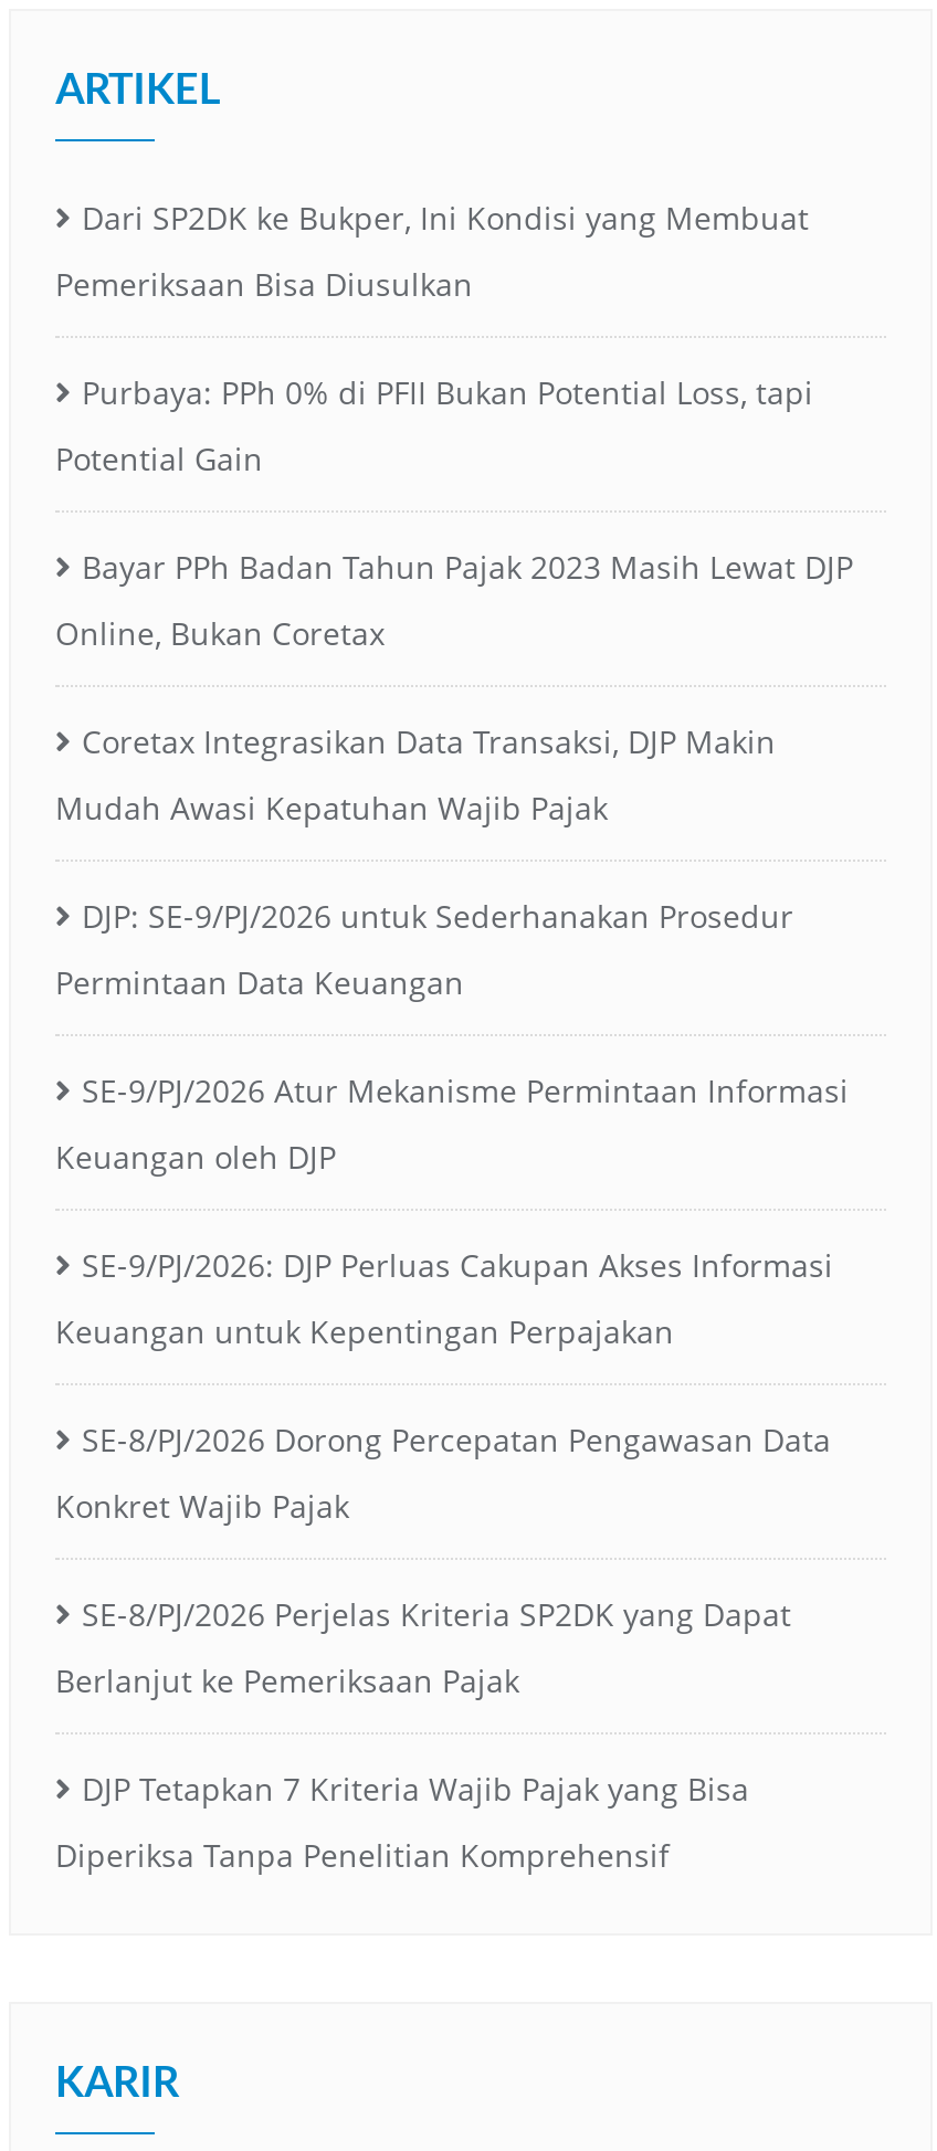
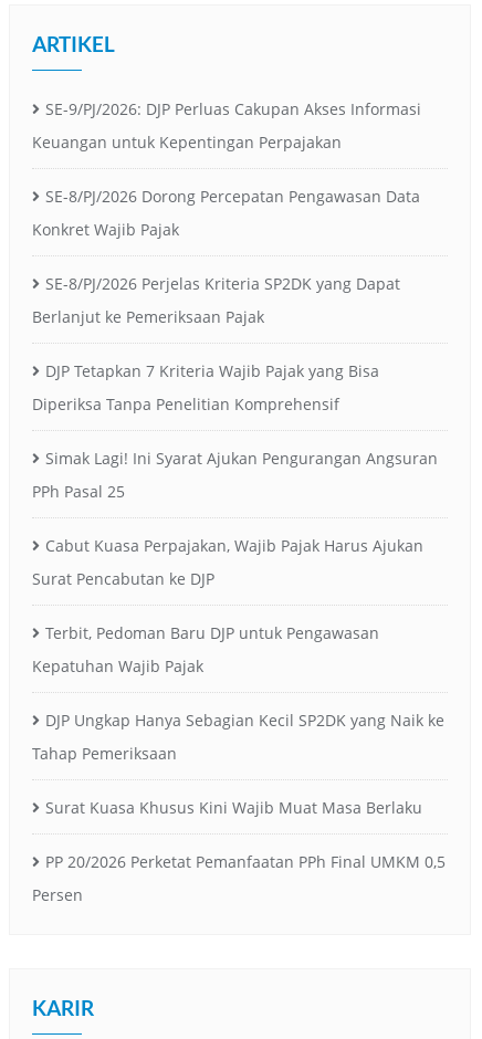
[55,197,853,1178] Dari SP2DK ke Bukper, Ini Kondisi yang Membuat | Pemeriksaan Bisa Diusulkan | Purbaya: PPh 0% di PFII Bukan Potential Loss, tapi | Potential Gain | Bayar PPh Badan Tahun Pajak 2023 Masih Lewat DJP | Online, Bukan Coretax | Coretax Integrasikan Data Transaksi, DJP Makin | Mudah Awasi Kepatuhan Wajib Pajak | DJP: SE-9/PJ/2026 untuk Sederhanakan Prosedur | Permintaan Data Keuangan | SE-9/PJ/2026 Atur Mekanisme Permintaan Informasi | Keuangan oleh DJP -> none
moved [55,1244,833,1876] -> [32,98,421,414]: SE-9/PJ/2026: DJP Perluas Cakupan Akses Informasi | Keuangan untuk Kepentingan Perpajakan | SE-8/PJ/2026 Dorong Percepatan Pengawasan Data | Konkret Wajib Pajak | SE-8/PJ/2026 Perjelas Kriteria SP2DK yang Dapat | Berlanjut ke Pemeriksaan Pajak | DJP Tetapkan 7 Kriteria Wajib Pajak yang Bisa | Diperiksa Tanpa Penelitian Komprehensif
none -> [32,448,446,905] Simak Lagi! Ini Syarat Ajukan Pengurangan Angsuran | PPh Pasal 25 | Cabut Kuasa Perpajakan, Wajib Pajak Harus Ajukan | Surat Pencabutan ke DJP | Terbit, Pedoman Baru DJP untuk Pengawasan | Kepatuhan Wajib Pajak | DJP Ungkap Hanya Sebagian Kecil SP2DK yang Naik ke | Tahap Pemeriksaan | Surat Kuasa Khusus Kini Wajib Muat Masa Berlaku | PP 20/2026 Perketat Pemanfaatan PPh Final UMKM 0,5 | Persen

